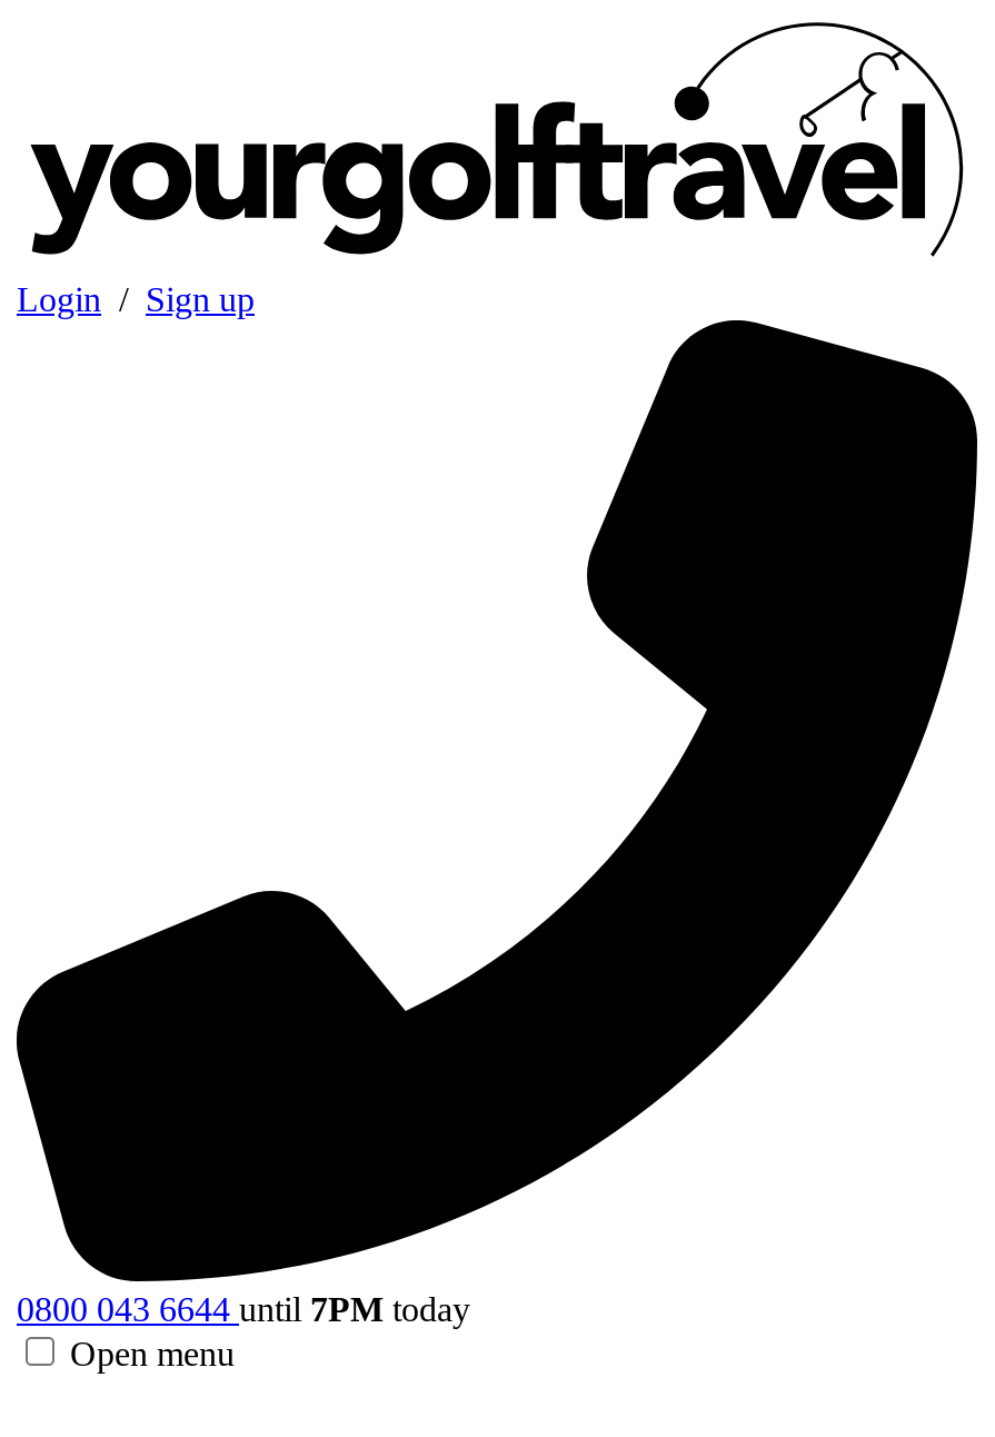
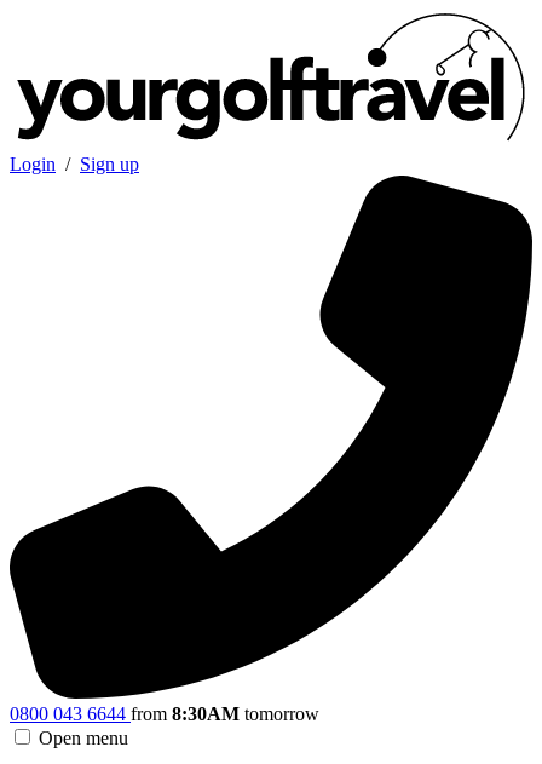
[17,1290,470,1328] 0800 043 6644 until 7PM today -> [10,703,319,724] 0800 043 6644 from 8:30AM tomorrow

